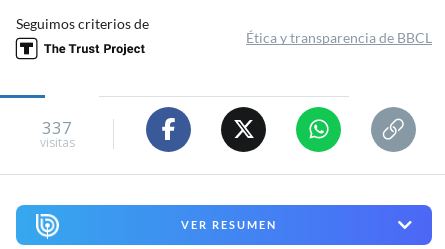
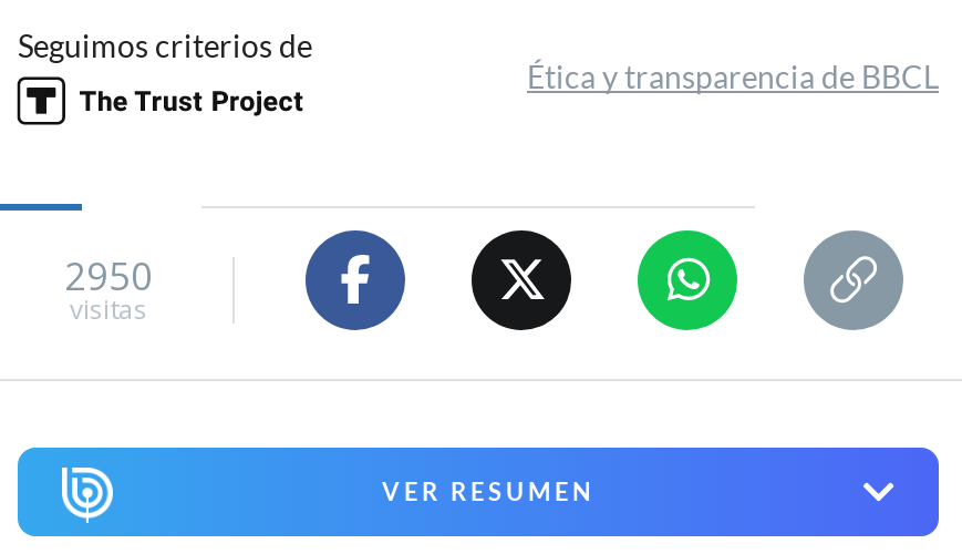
[42,116,72,139] 337 -> [64,251,153,302] 2950

